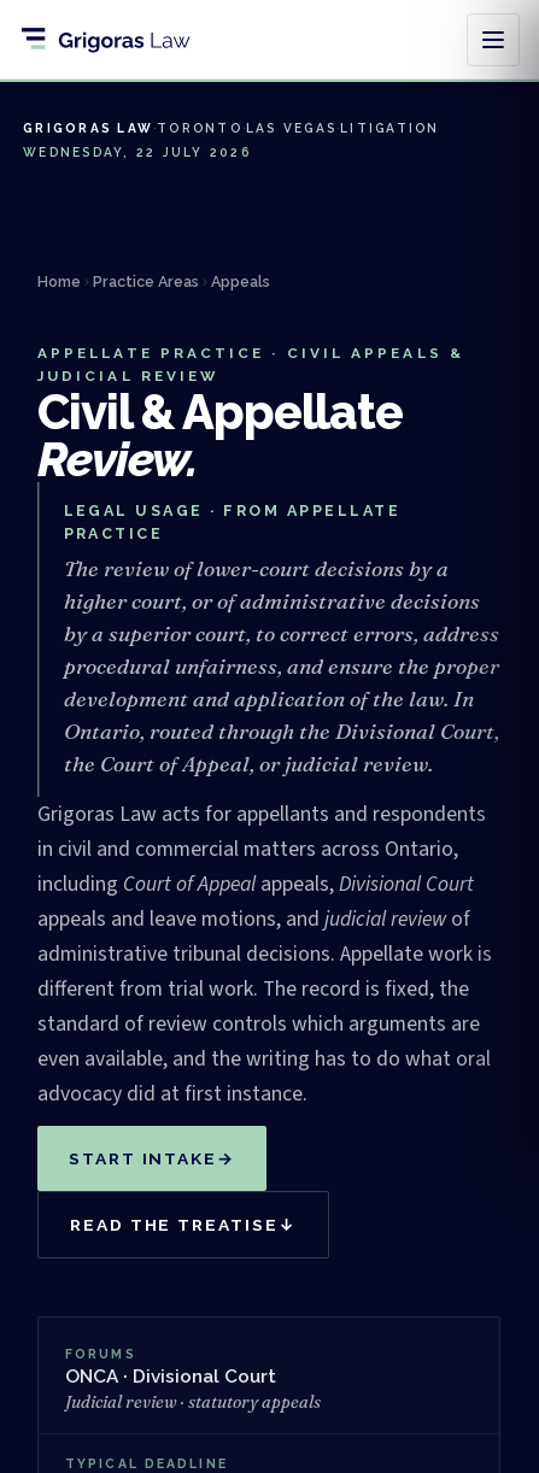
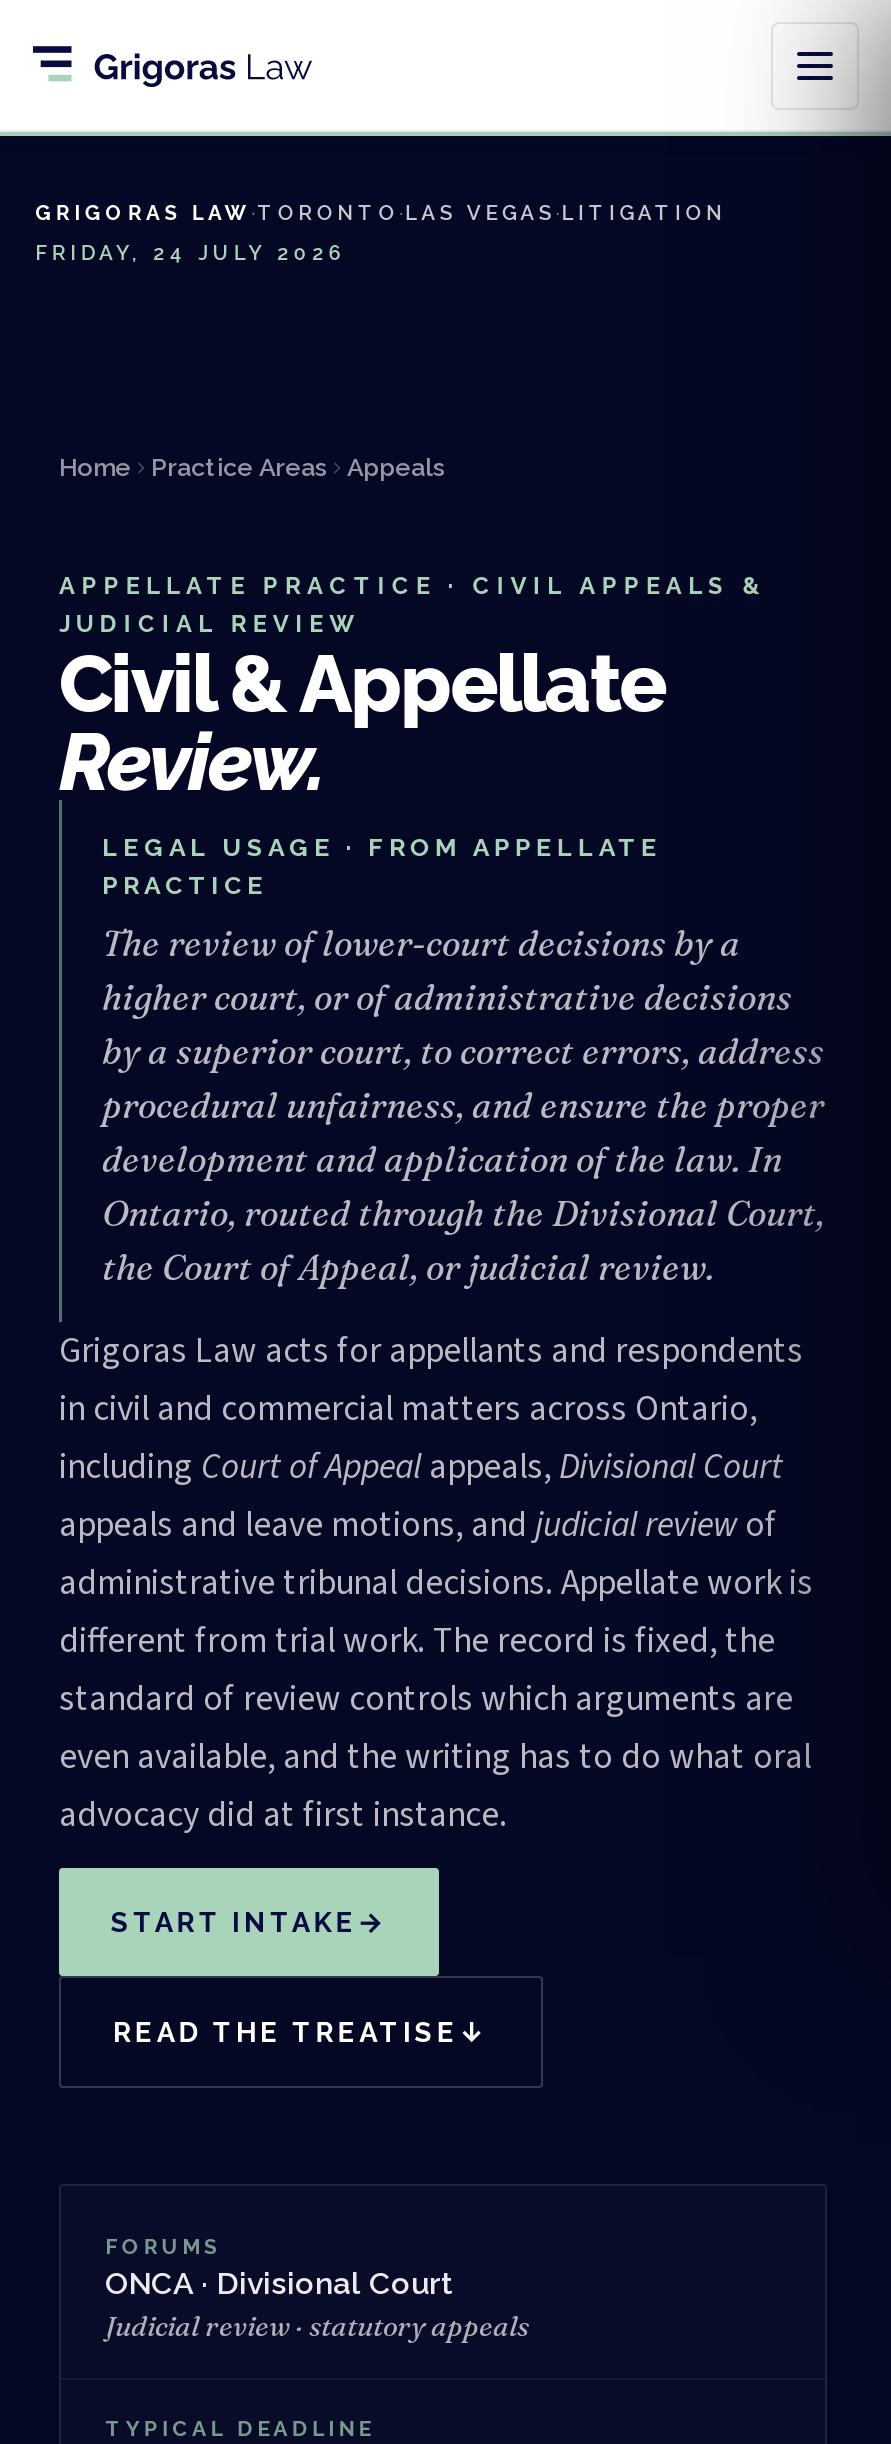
[23,145,251,159] WEDNESDAY, 22 JULY 2026 -> [35,240,345,264] FRIDAY, 24 JULY 2026

